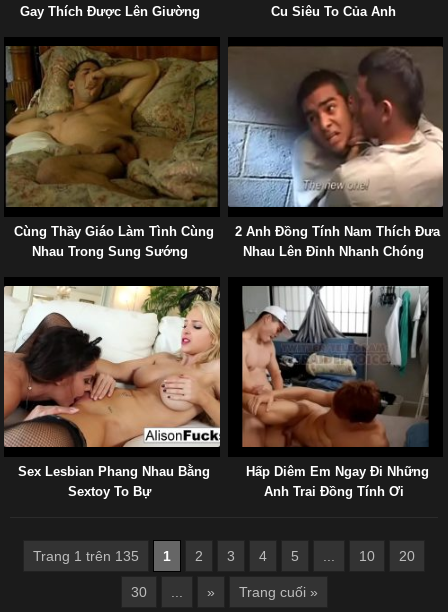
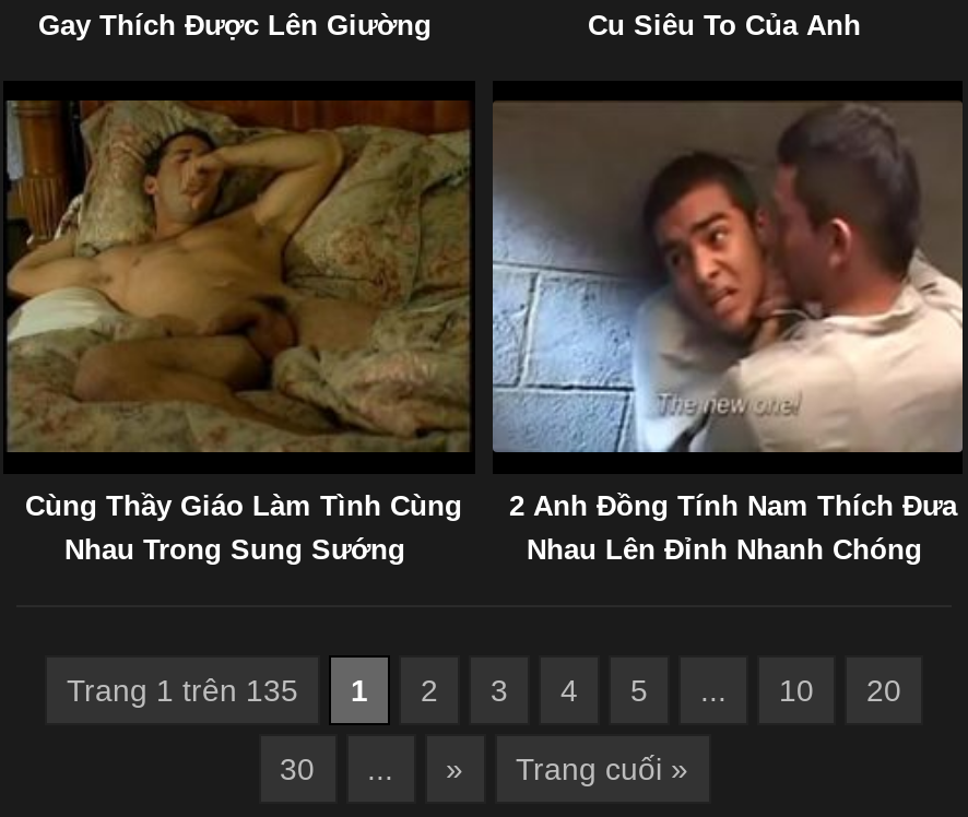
[3,285,221,499] [image] | Sex Lesbian Phang Nhau Bằng | Sextoy To Bự -> none
[228,285,429,499] [image] | Hấp Diêm Em Ngay Đi Những | Anh Trai Đồng Tính Ơi -> none

